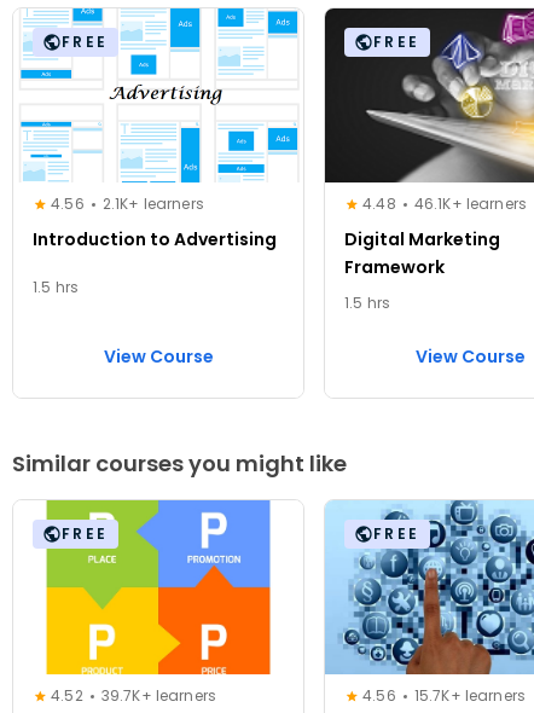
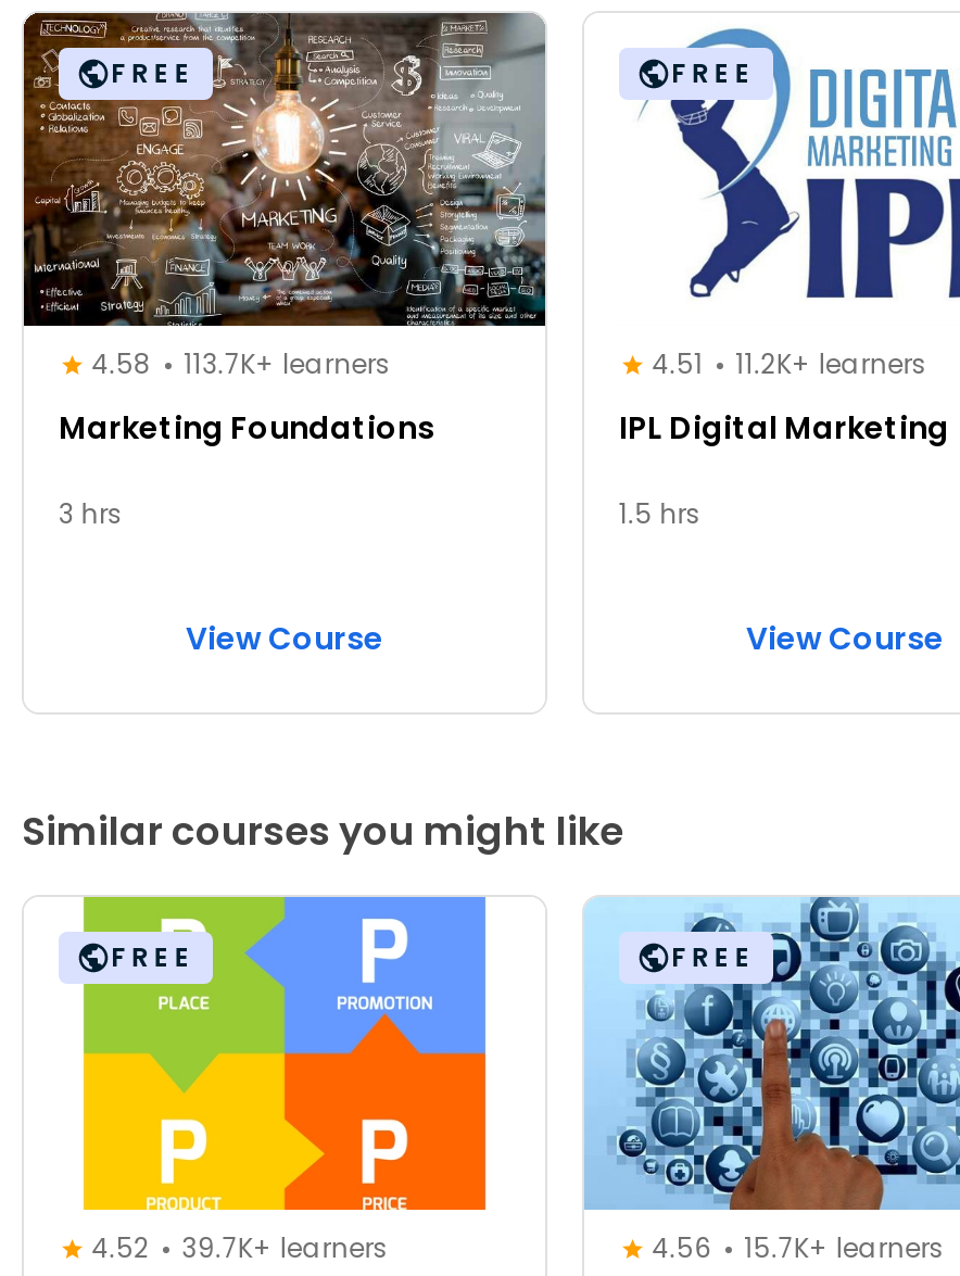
[13,7,303,214] [image] | 4.56 | 2.1K+ learners -> [22,11,547,382] [image] | 4.58 | 113.7K+ learners
[324,7,530,214] [image] | 4.48 | 46.1K+ learners -> [584,13,953,382] [image] | 4.51 | 11.2K+ learners
[33,227,277,251] Introduction to Advertising -> [59,406,434,450] Marketing Foundations
[344,227,500,279] Digital Marketing | Framework -> [619,406,949,450] IPL Digital Marketing
[33,277,79,297] 1.5 hrs -> [59,495,123,532] 3 hrs

